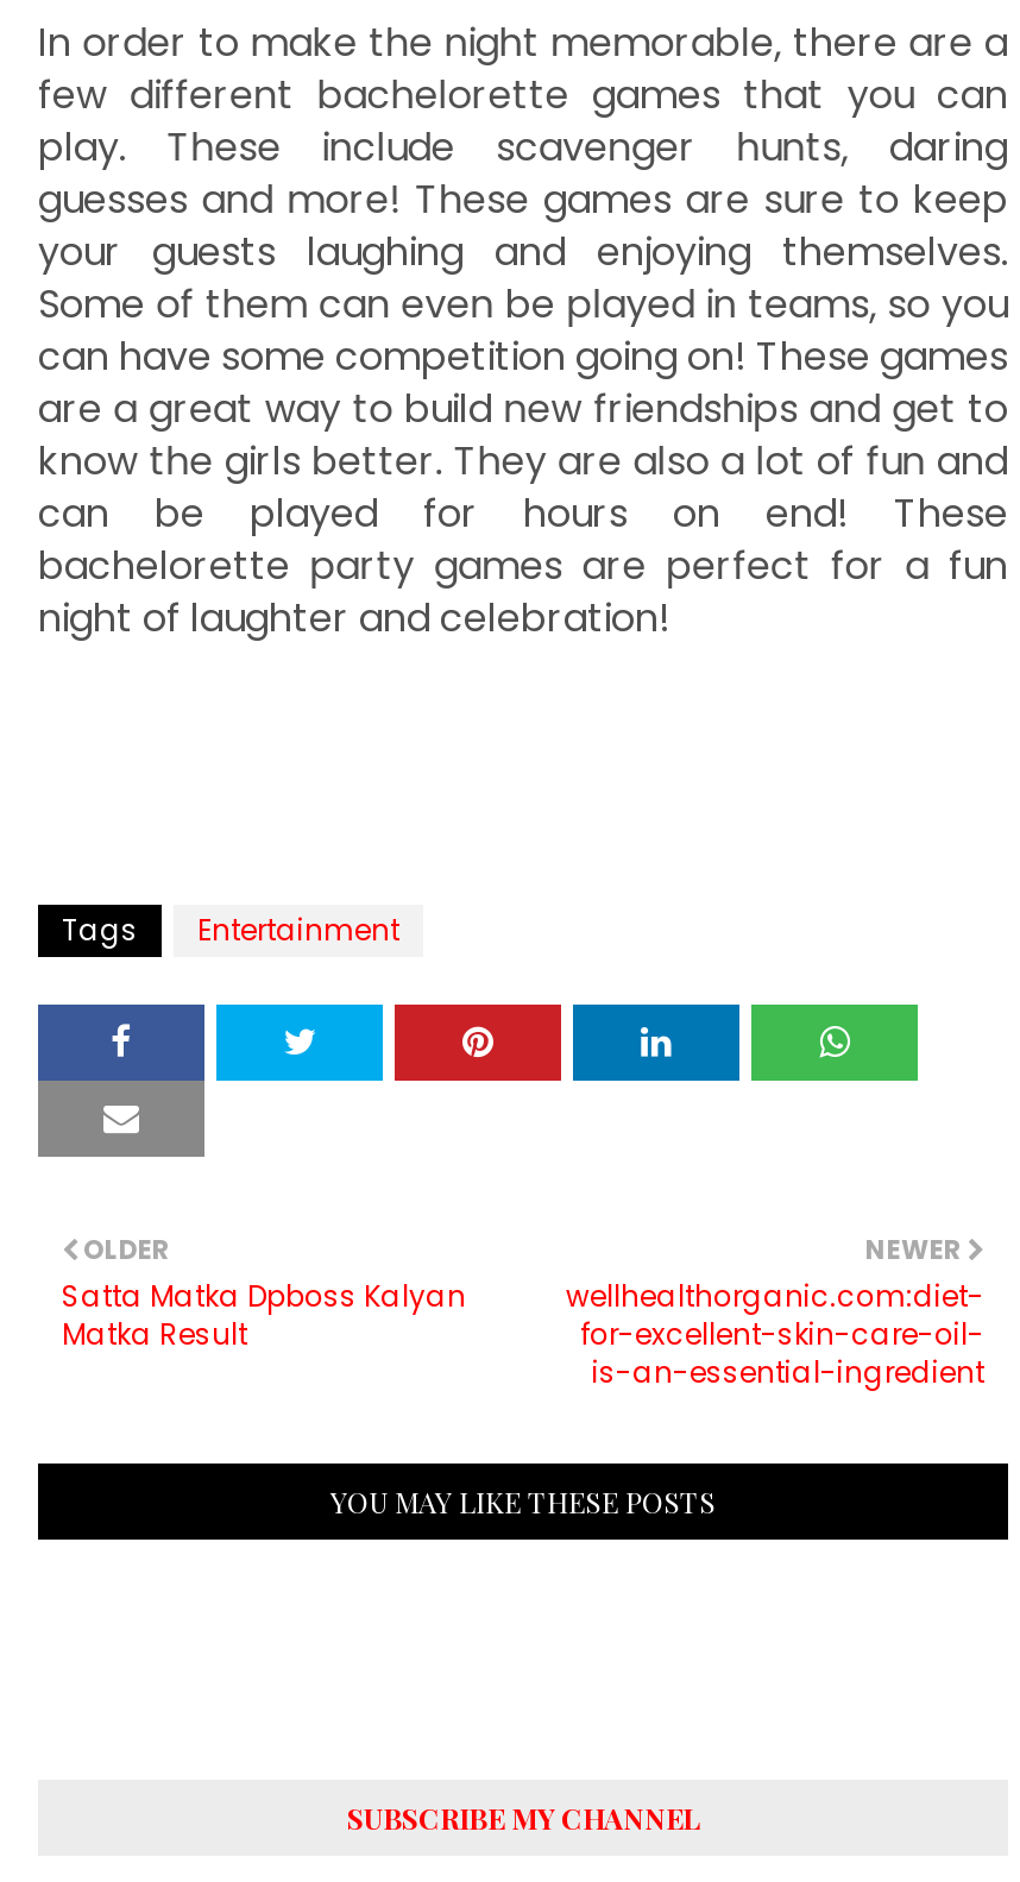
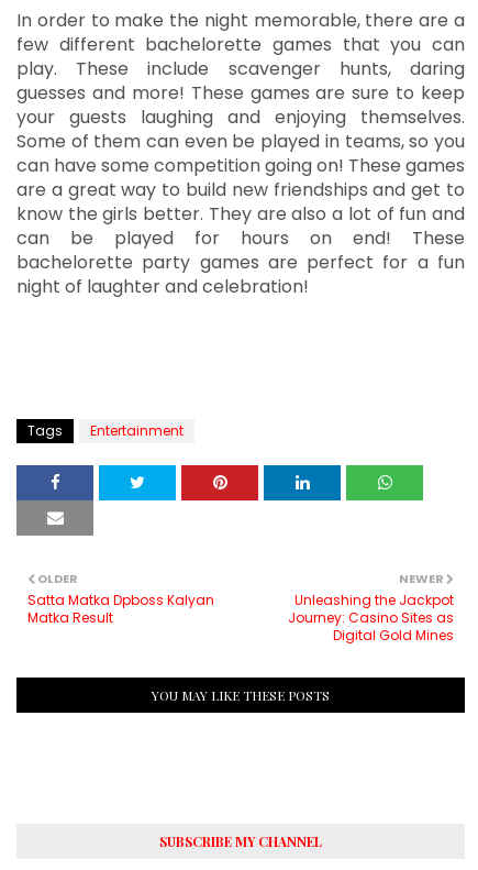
[566,1277,984,1393] wellhealthorganic.com:diet- | for-excellent-skin-care-oil- | is-an-essential-ingredient -> [288,591,454,645] Unleashing the Jackpot | Journey: Casino Sites as | Digital Gold Mines

